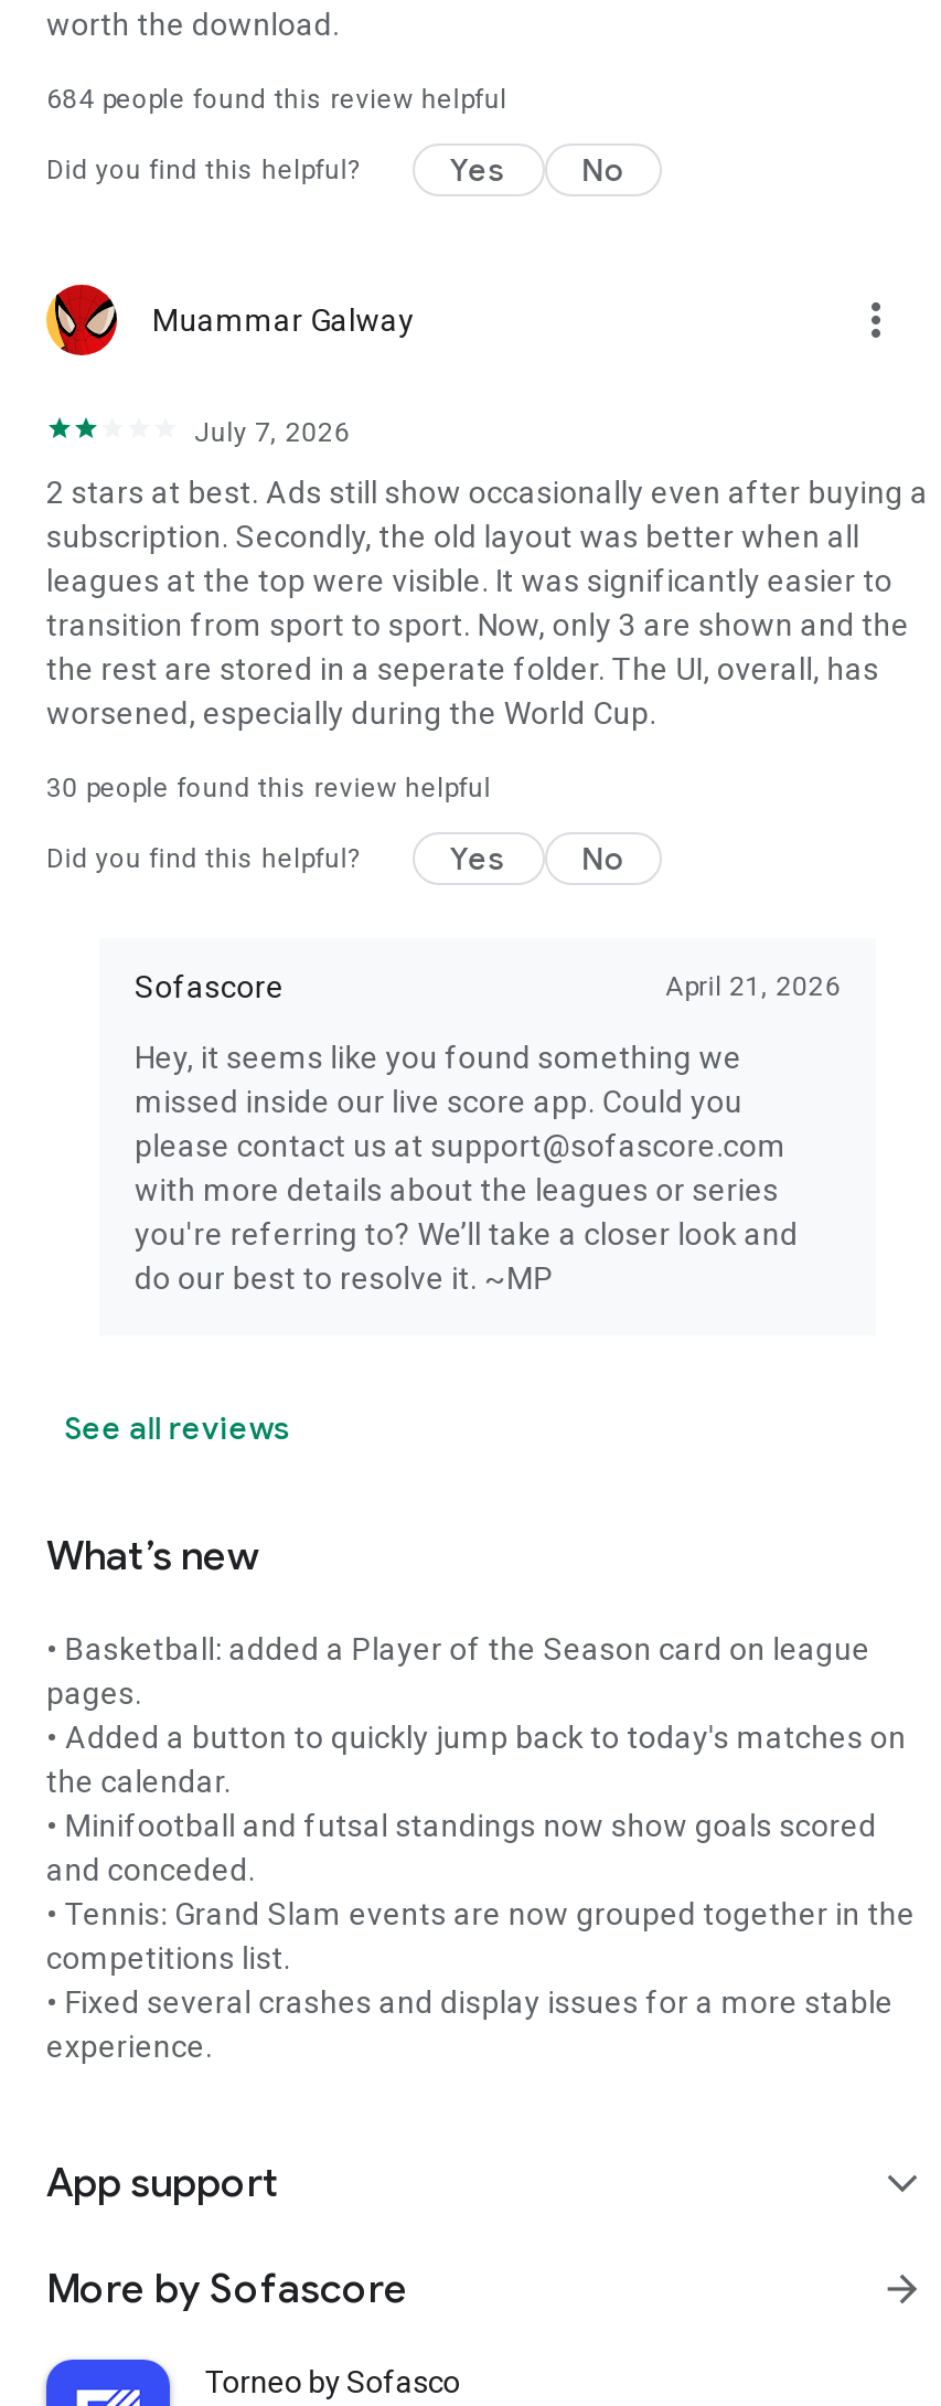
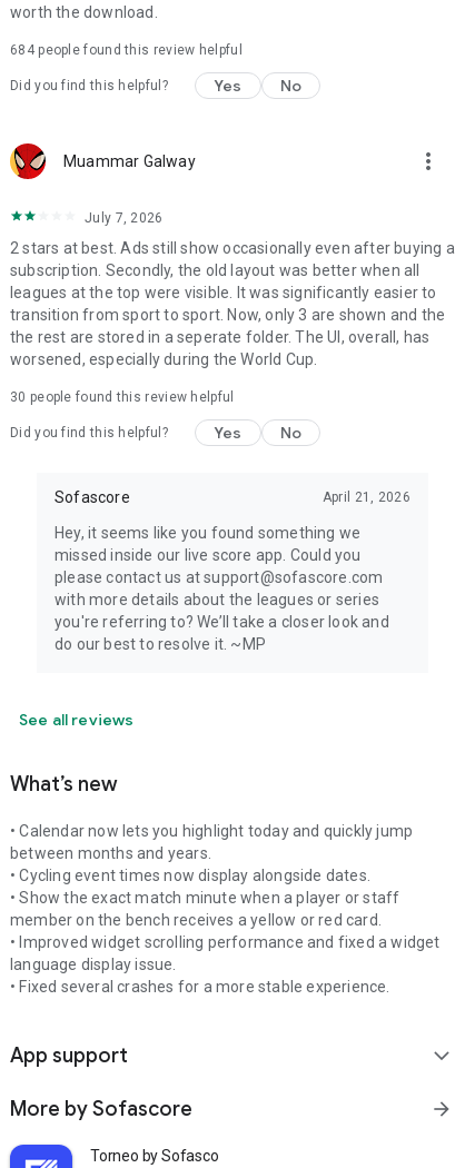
[46,1631,915,2064] • Basketball: added a Player of the Season card on league | pages. | • Added a button to quickly jump back to today's matches on | the calendar. | • Minifootball and futsal standings now show goals scored | and conceded. | • Tennis: Grand Slam events are now grouped together in the | competitions list. | • Fixed several crashes and display issues for a more stable | experience. -> [10,822,440,996] • Calendar now lets you highlight today and quickly jump | between months and years. | • Cycling event times now display alongside dates. | • Show the exact match minute when a player or staff | member on the bench receives a yellow or red card. | • Improved widget scrolling performance and fixed a widget | language display issue. | • Fixed several crashes for a more stable experience.

